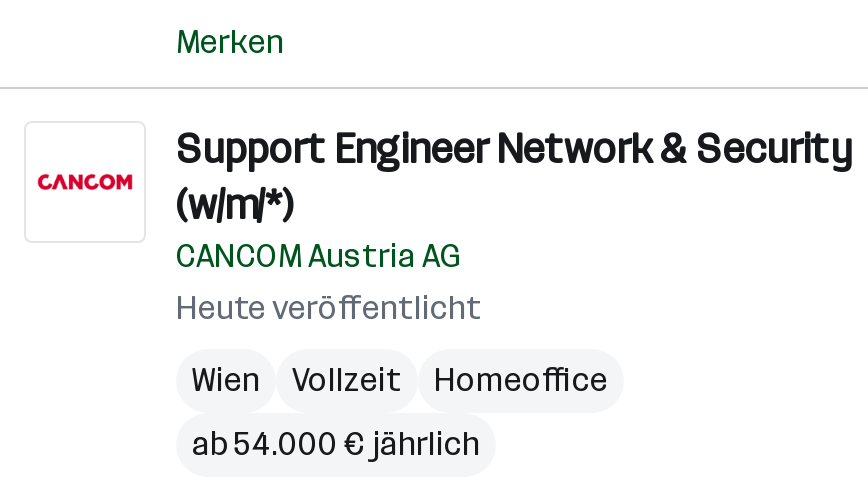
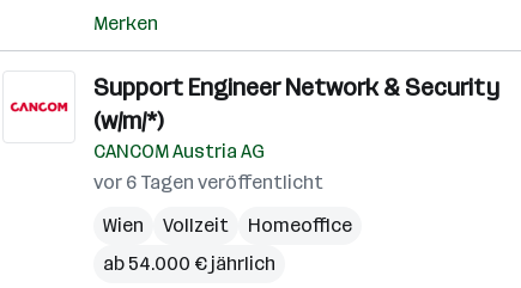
[176,289,482,327] Heute veröffentlicht -> [93,171,323,194] vor 6 Tagen veröffentlicht

